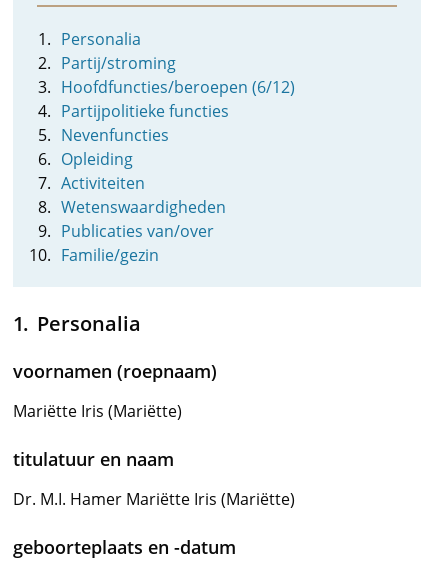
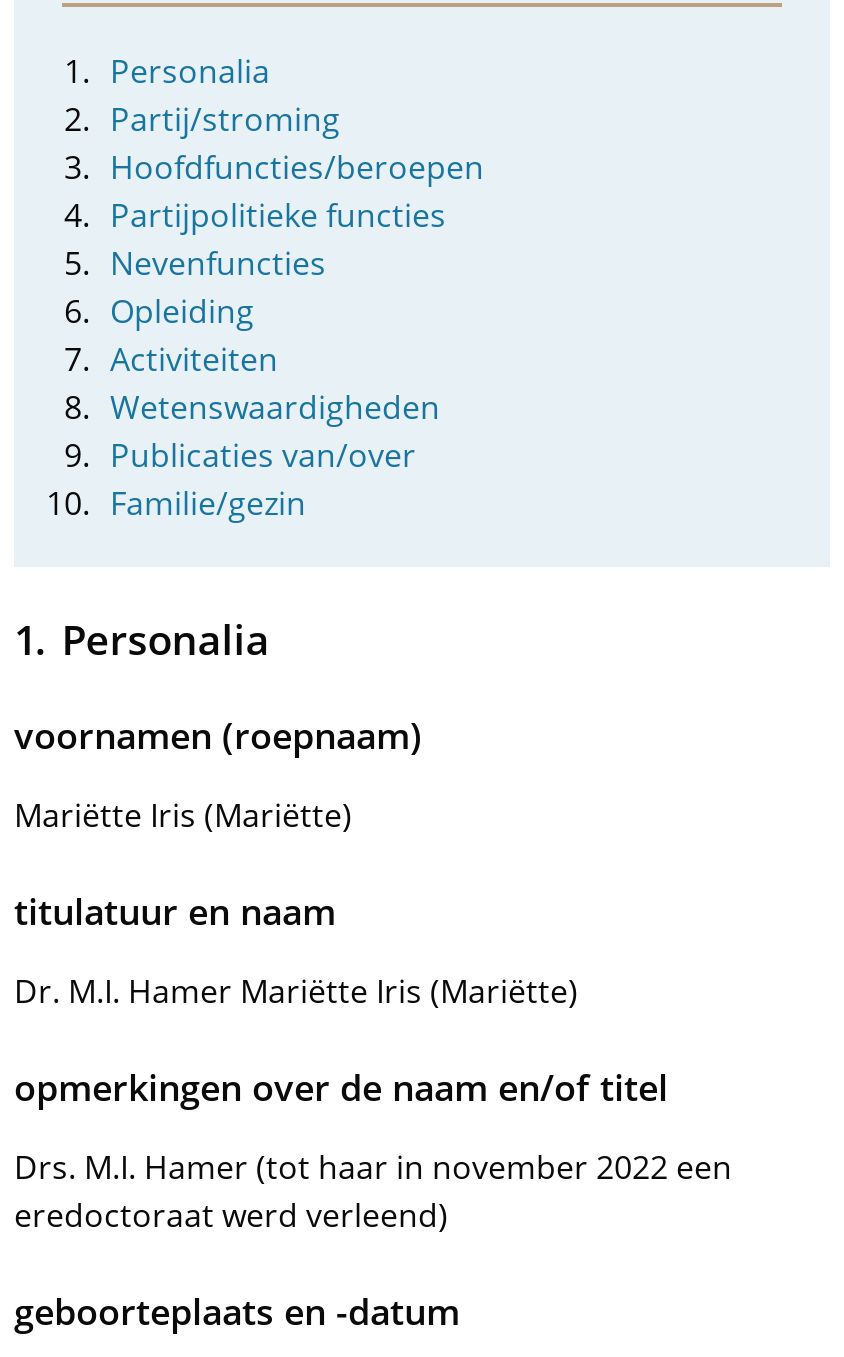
[61,76,295,98] Hoofdfuncties/beroepen (6/12) -> [110,145,484,189] Hoofdfuncties/beroepen
none -> [14,1063,732,1237] opmerkingen over de naam en/of titel | Drs. M.I. Hamer (tot haar in november 2022 een | eredoctoraat werd verleend)

